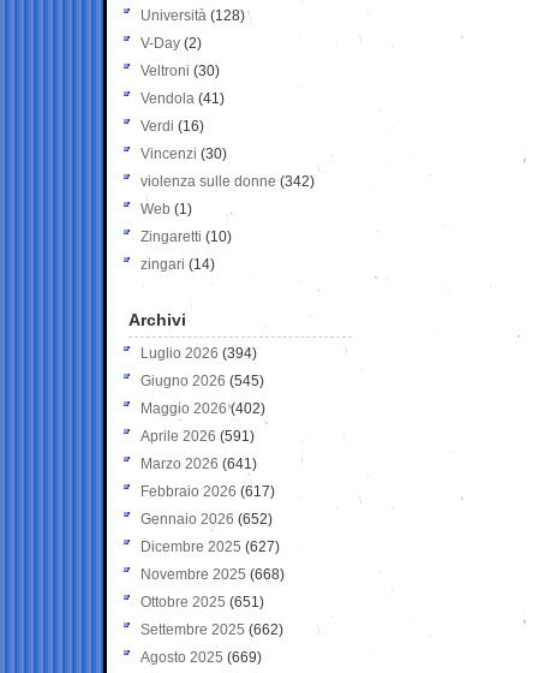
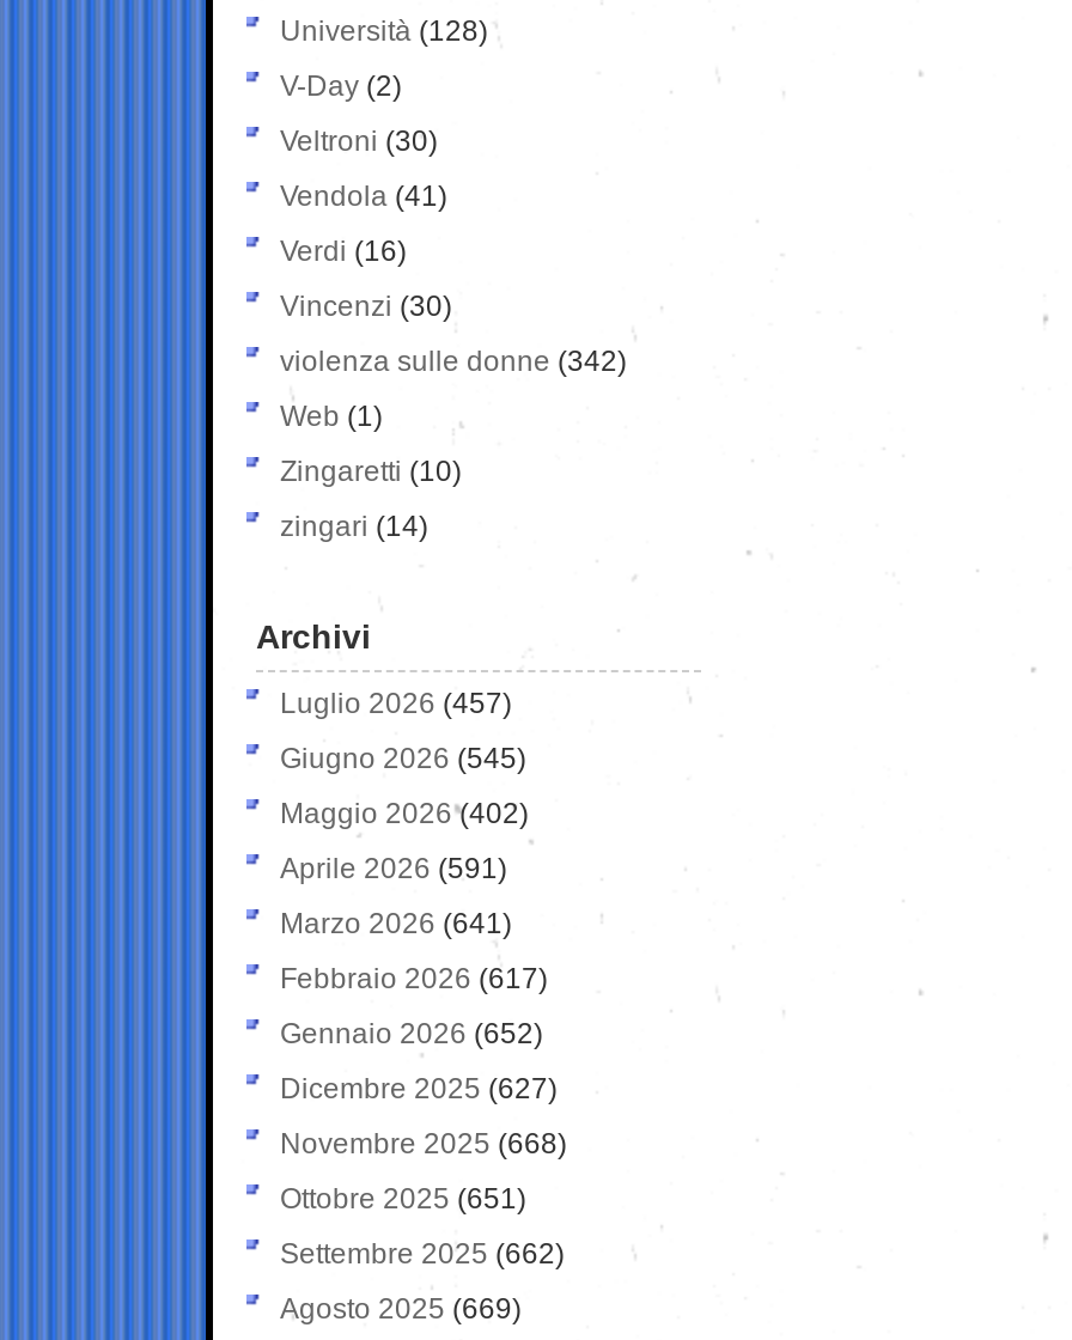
[141,345,257,362] Luglio 2026 (394) -> [280,687,512,720] Luglio 2026 (457)

